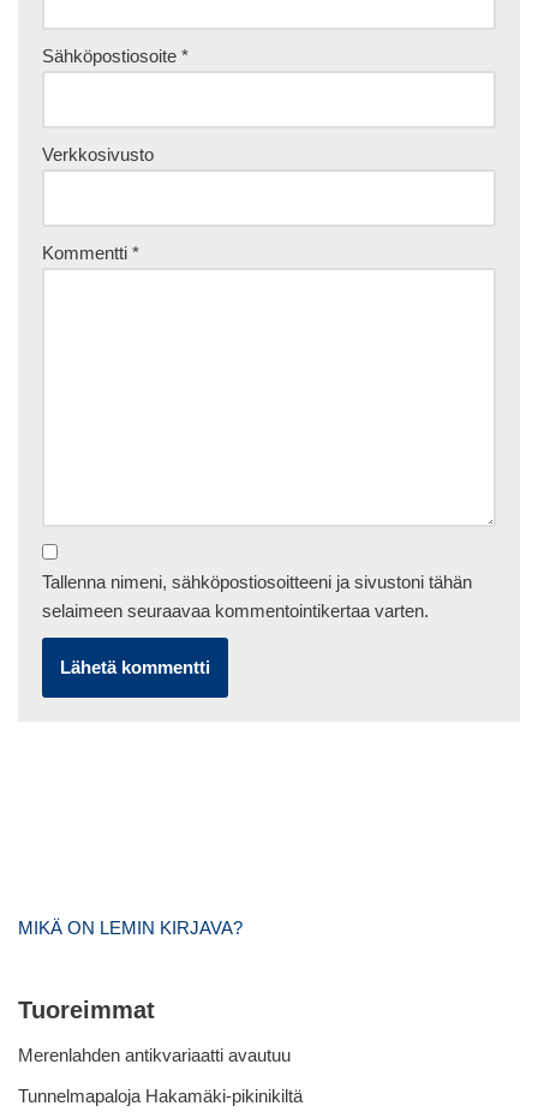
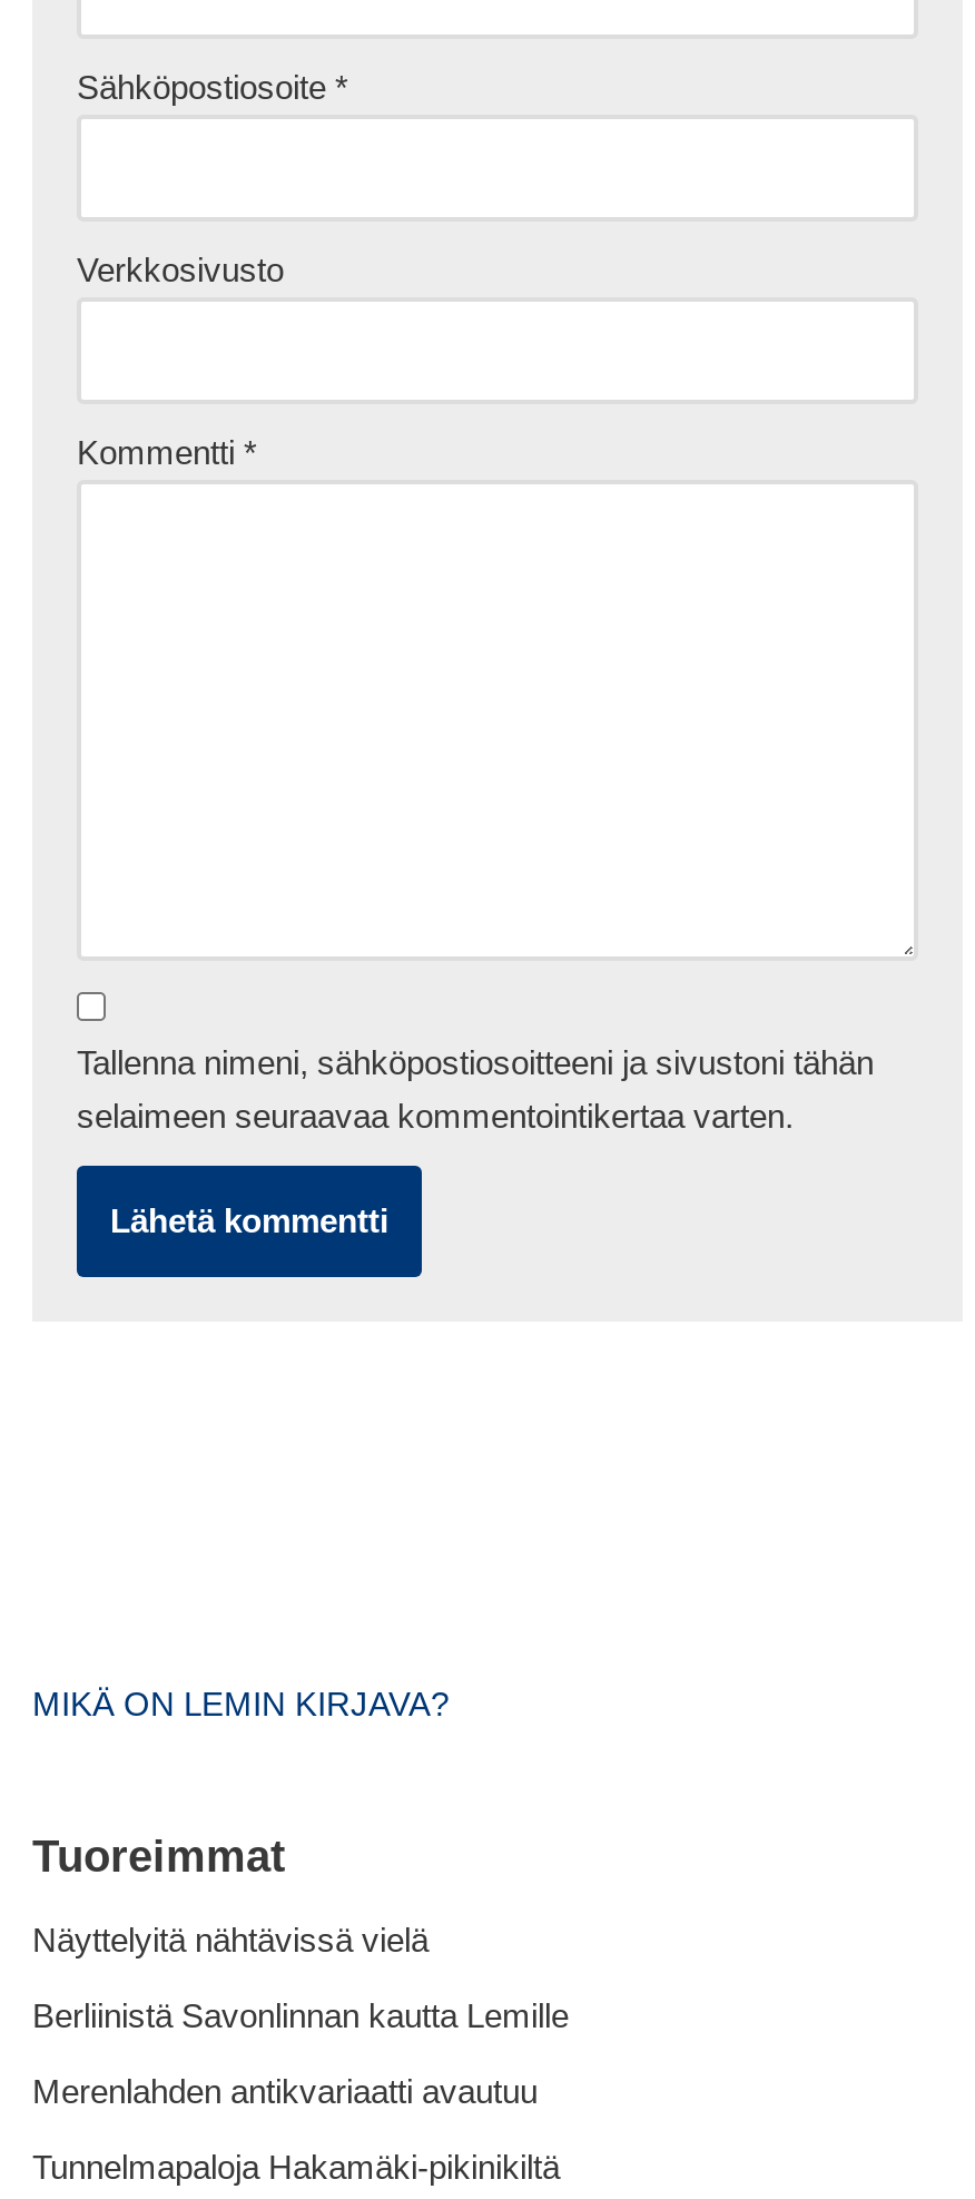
none -> [32,1921,569,2034] Näyttelyitä nähtävissä vielä | Berliinistä Savonlinnan kautta Lemille

